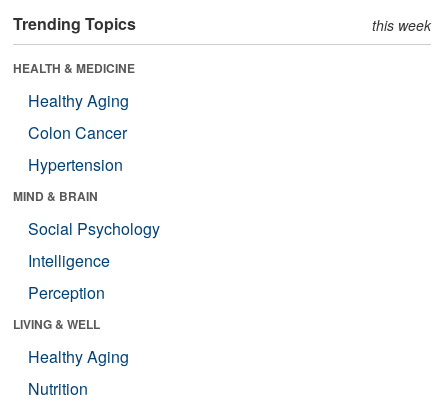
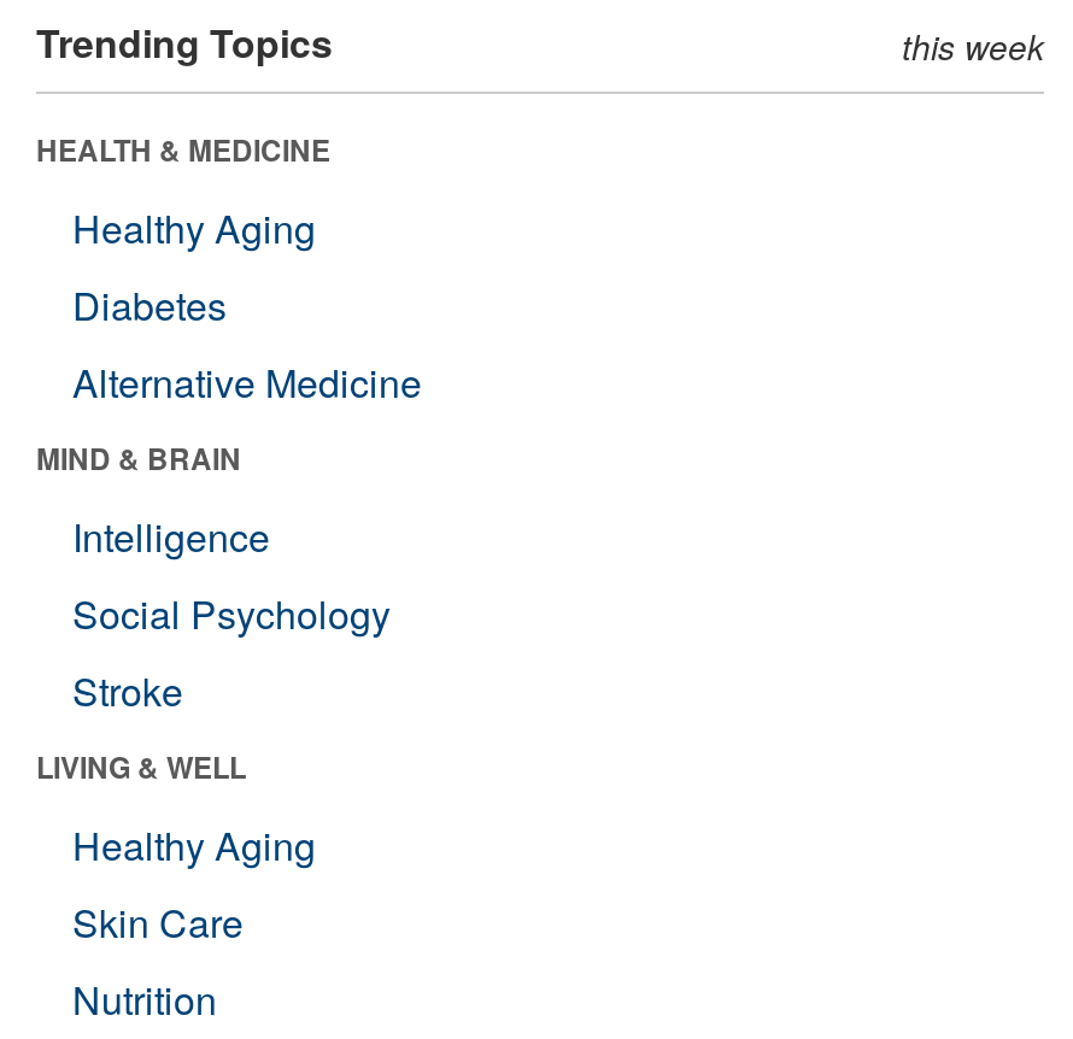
[28,121,127,176] Colon Cancer | Hypertension -> [72,277,422,409] Diabetes | Alternative Medicine
moved [28,249,110,272] -> [72,508,270,564]: Intelligence
[28,281,105,304] Perception -> [72,662,183,718] Stroke
none -> [72,894,244,949] Skin Care

